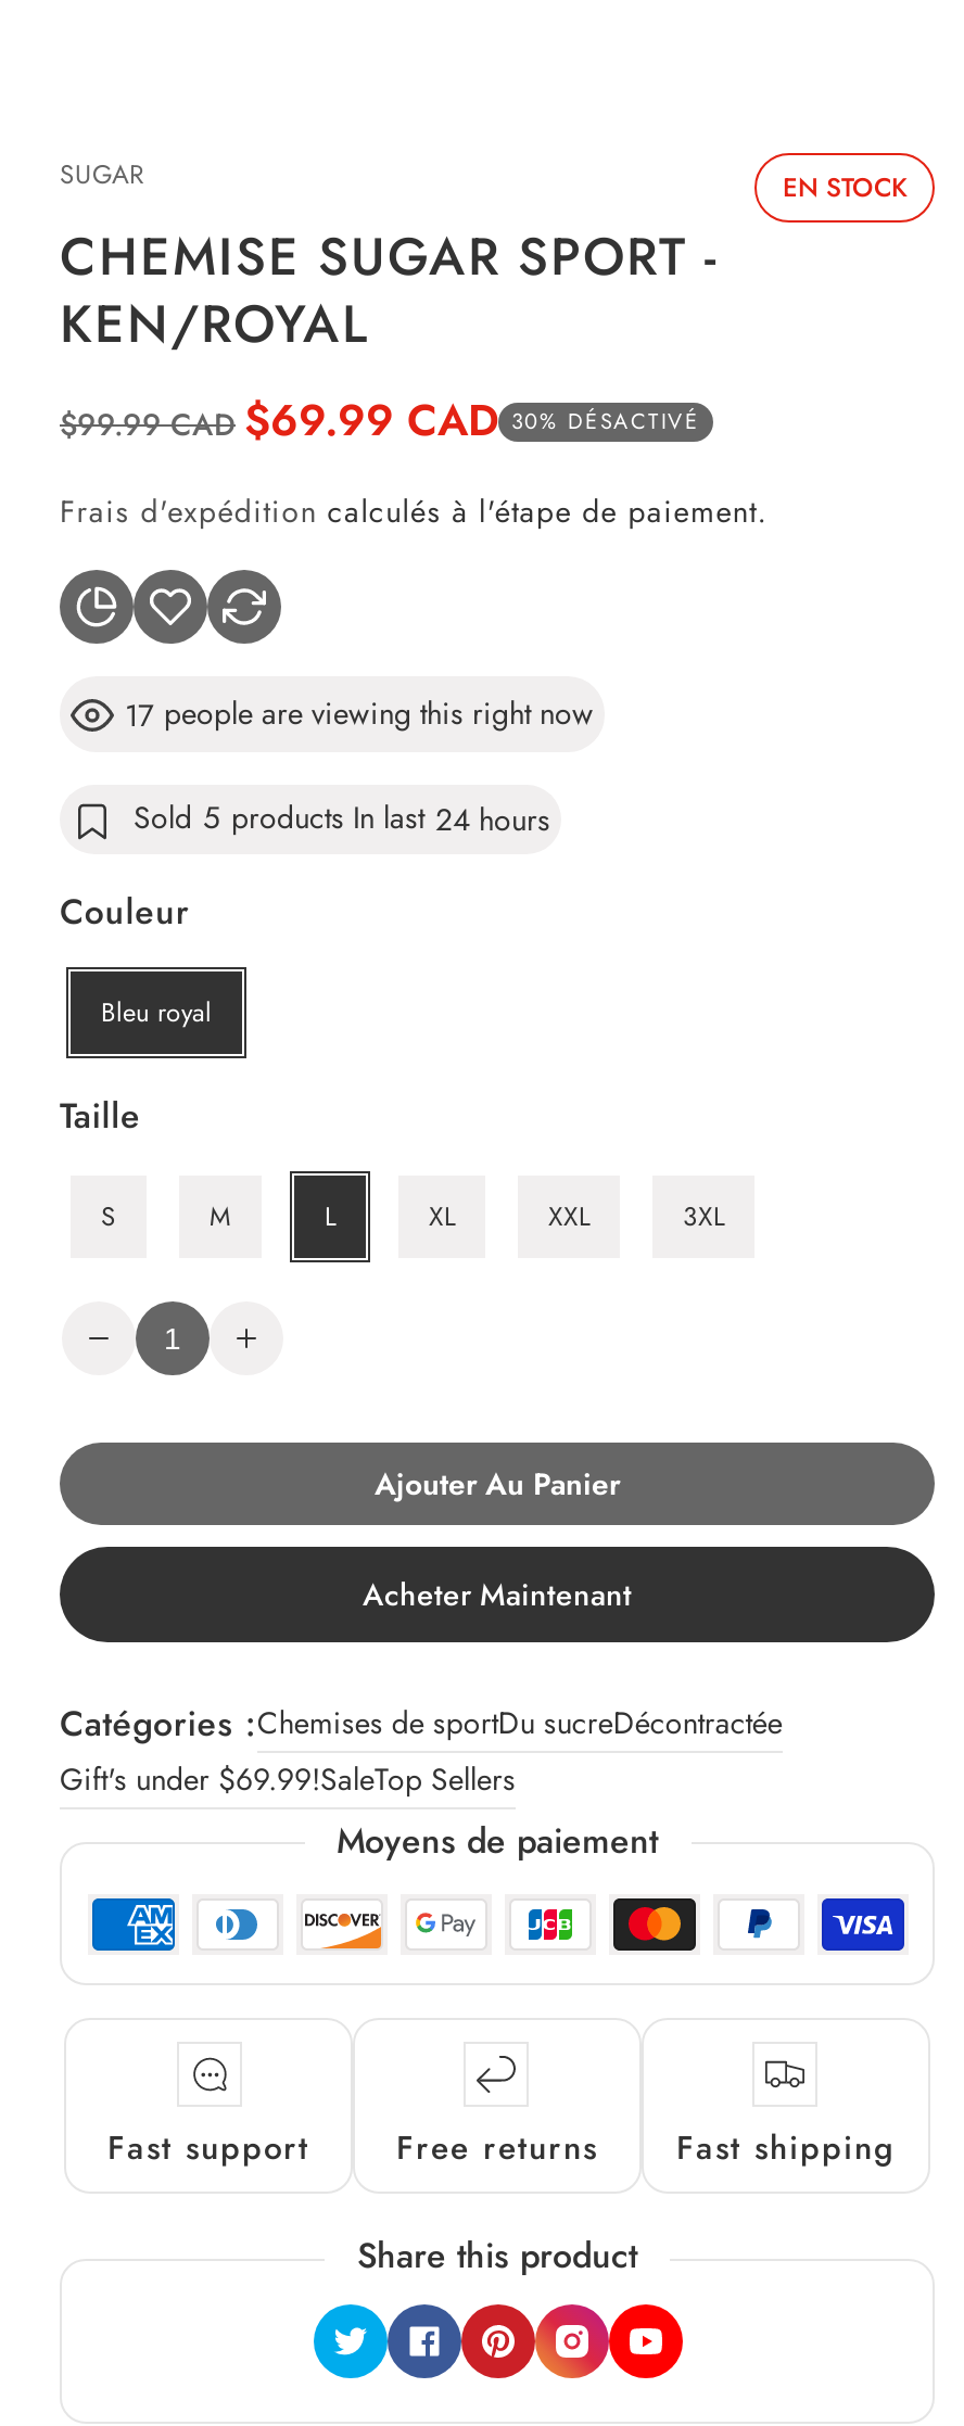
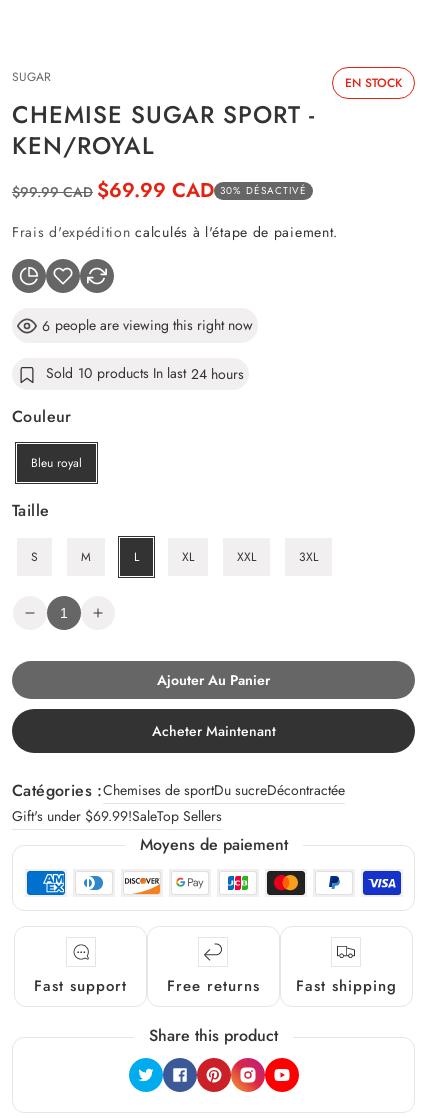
[125,692,594,737] 17 people are viewing this right now -> [42,315,253,336] 6 people are viewing this right now
[134,796,550,841] Sold 5 products In last 24 hours -> [46,363,244,384] Sold 10 products In last 24 hours

